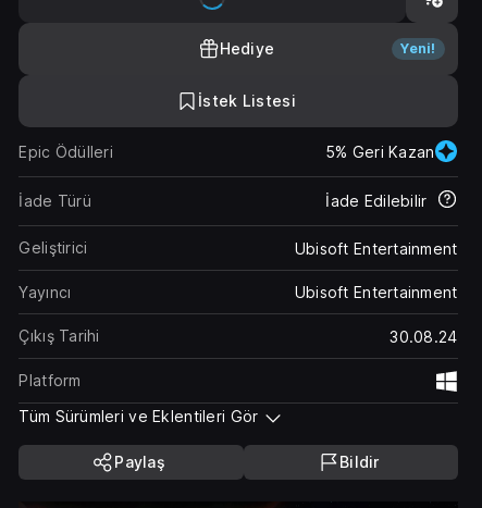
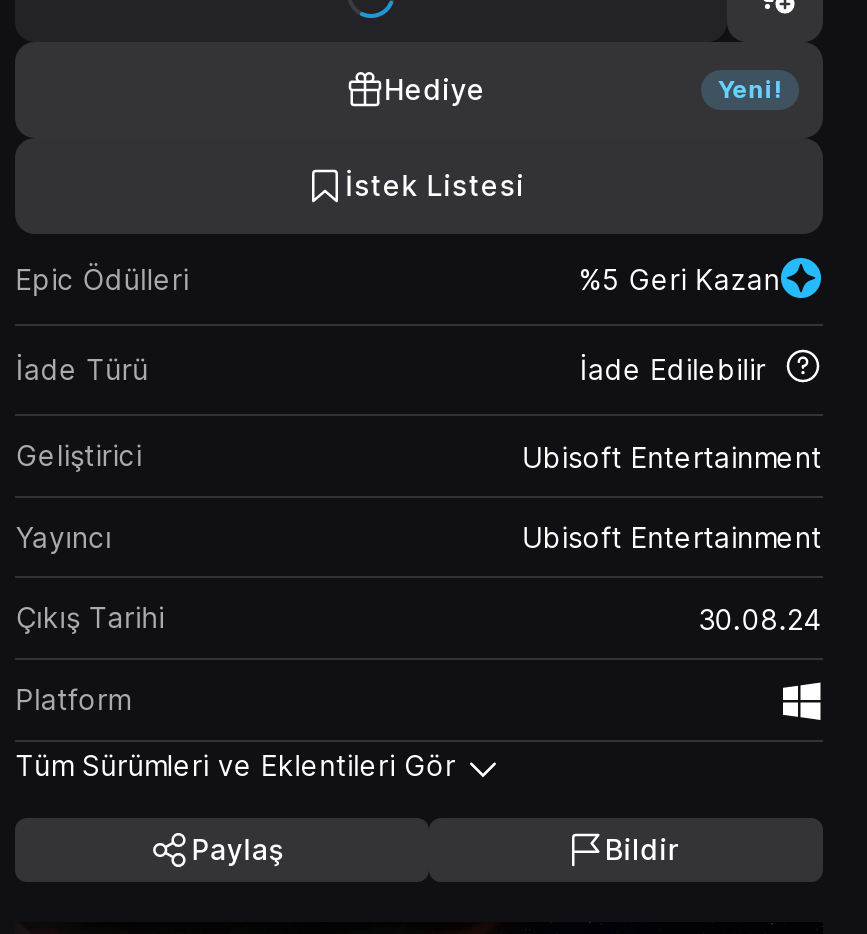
[325,142,435,161] 5% Geri Kazan -> [579,262,780,296] %5 Geri Kazan

